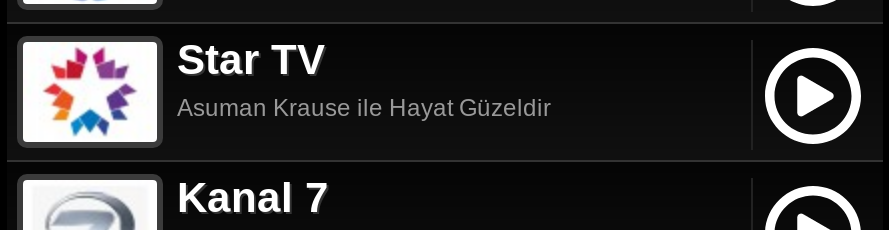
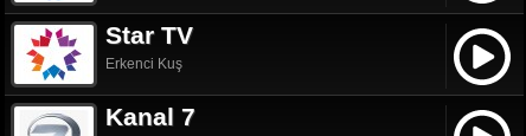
[177,94,551,122] Asuman Krause ile Hayat Güzeldir -> [105,55,182,72] Erkenci Kuş

